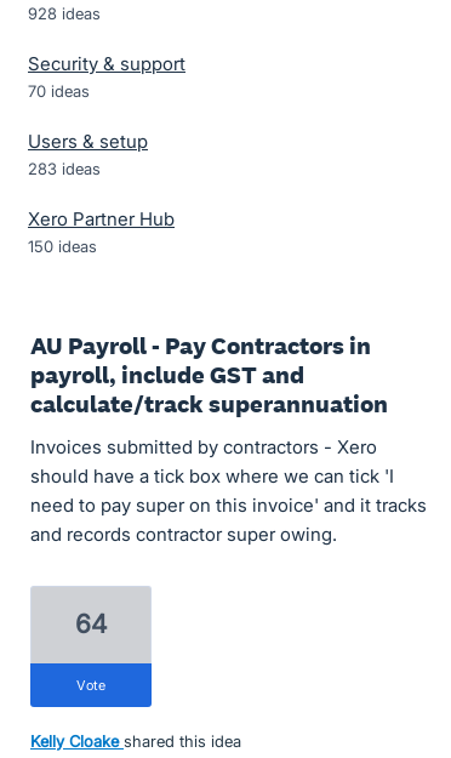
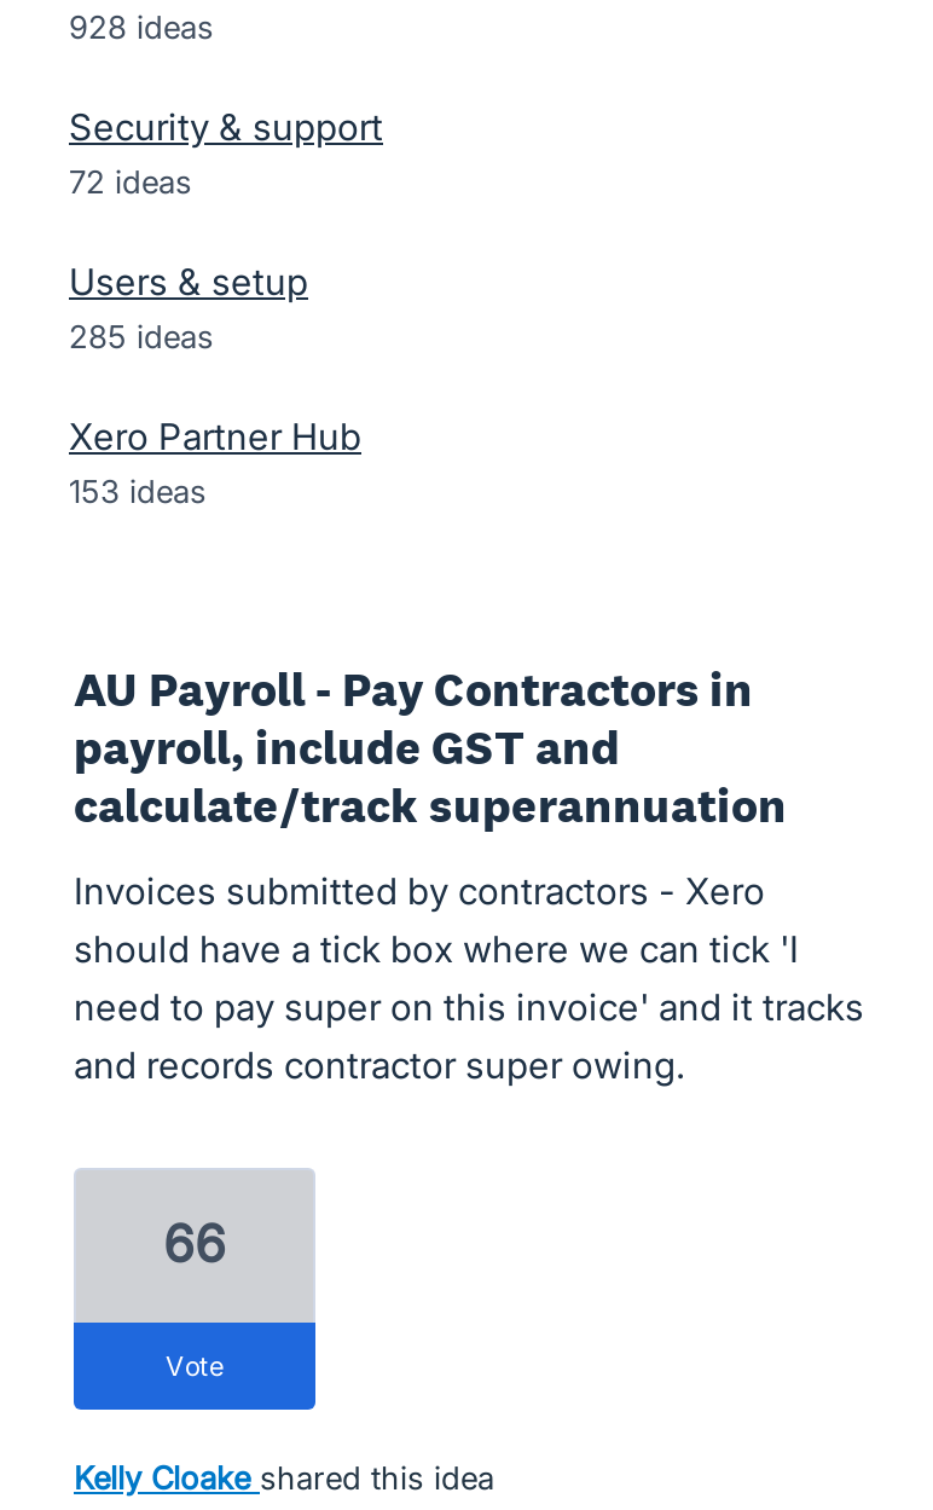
[28,81,90,101] 70 ideas -> [69,162,192,201] 72 ideas
[28,159,101,178] 283 ideas -> [69,317,214,355] 285 ideas
[28,236,97,256] 150 ideas -> [69,471,207,510] 153 ideas
[75,609,107,639] 64 -> [163,1214,226,1274] 66

